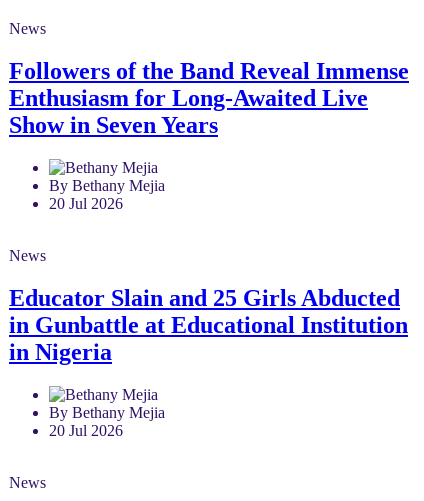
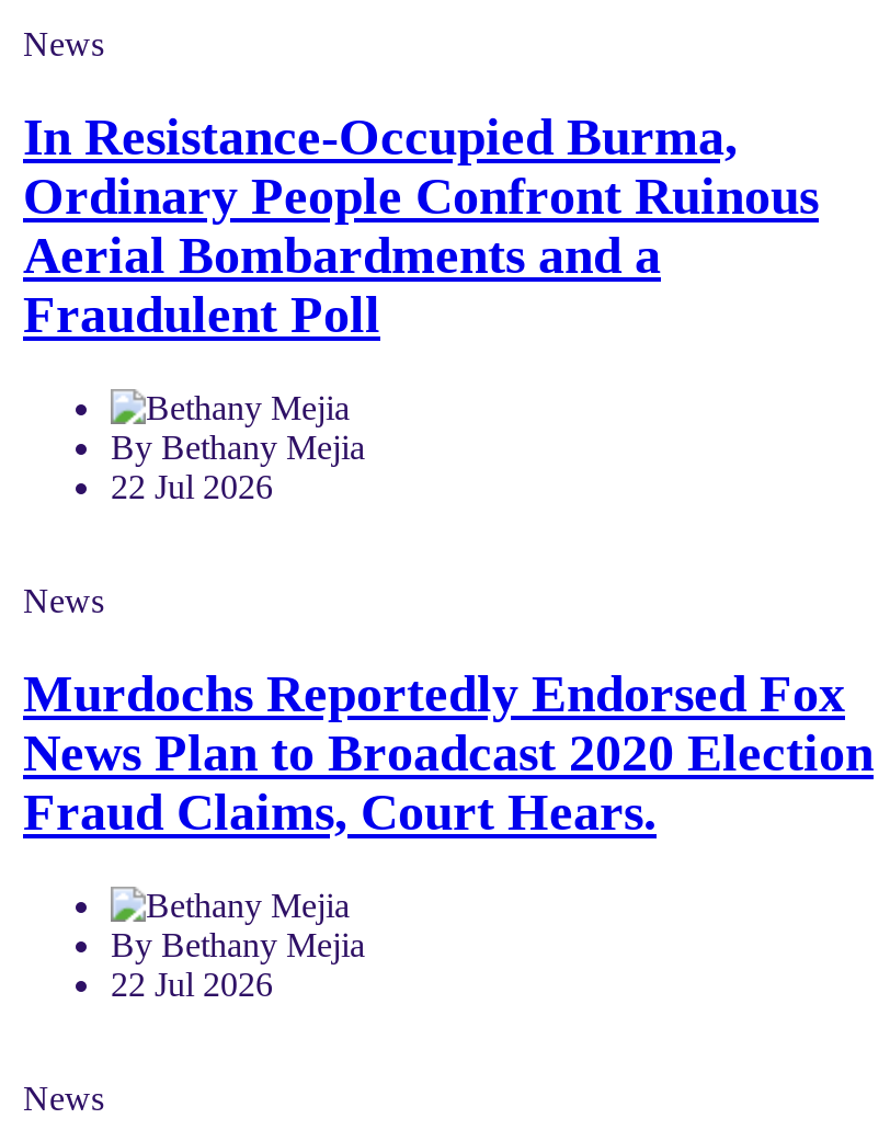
[9,58,409,138] Followers of the Band Reveal Immense | Enthusiasm for Long-Awaited Live | Show in Seven Years -> [23,109,819,343] In Resistance-Occupied Burma, | Ordinary People Confront Ruinous | Aerial Bombardments and a | Fraudulent Poll
[49,195,123,212] 20 Jul 2026 -> [111,468,273,505] 22 Jul 2026
[9,285,408,365] Educator Slain and 25 Girls Abducted | in Gunbattle at Educational Institution | in Nigeria -> [23,665,874,840] Murdochs Reportedly Endorsed Fox | News Plan to Broadcast 2020 Election | Fraud Claims, Court Hears.
[49,422,123,439] 20 Jul 2026 -> [111,965,273,1002] 22 Jul 2026

